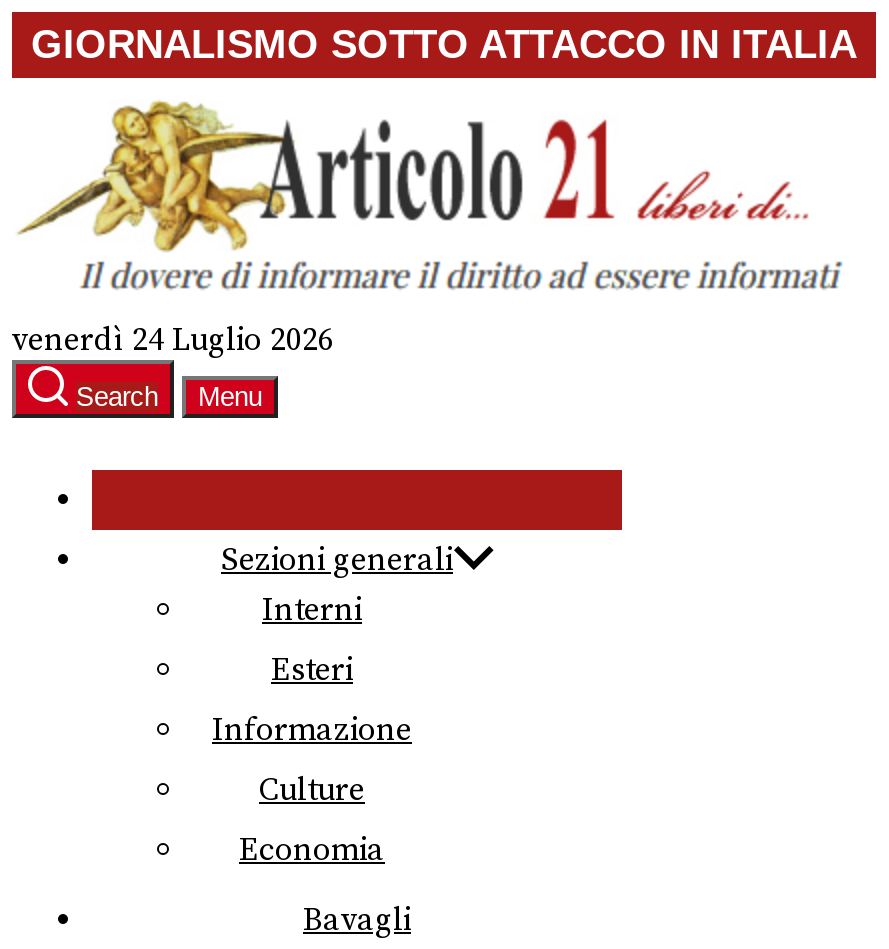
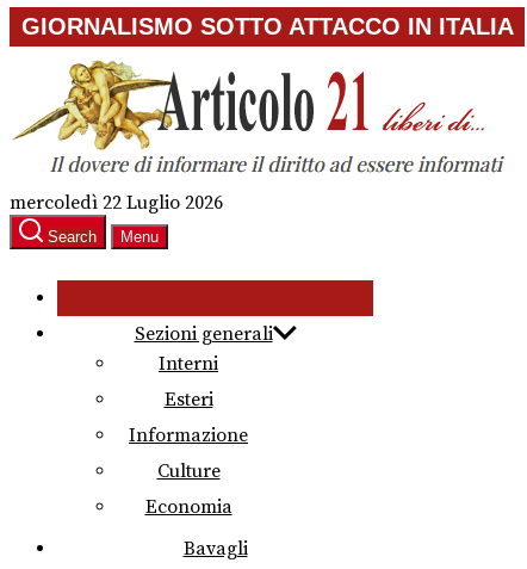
[12,320,334,360] venerdì 24 Luglio 2026 -> [10,191,223,215] mercoledì 22 Luglio 2026

